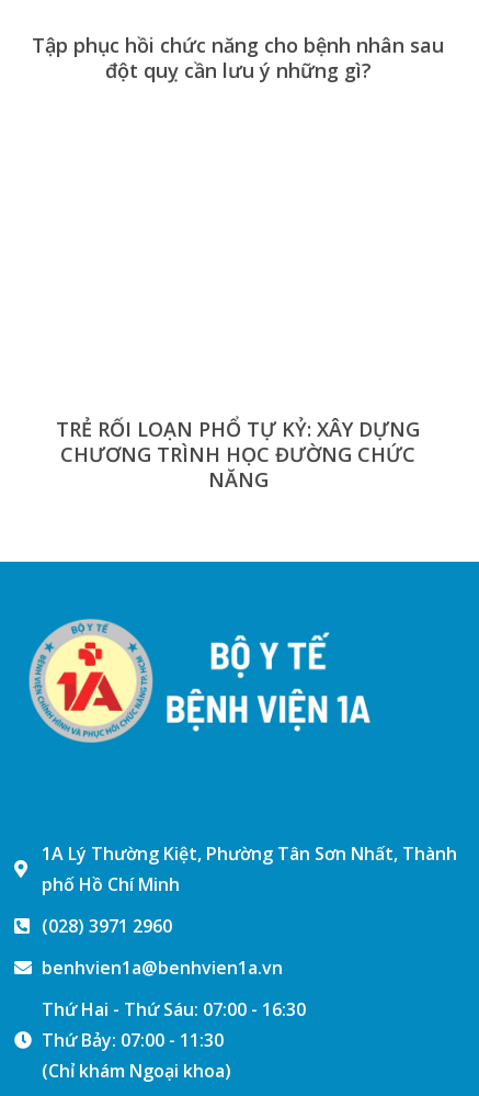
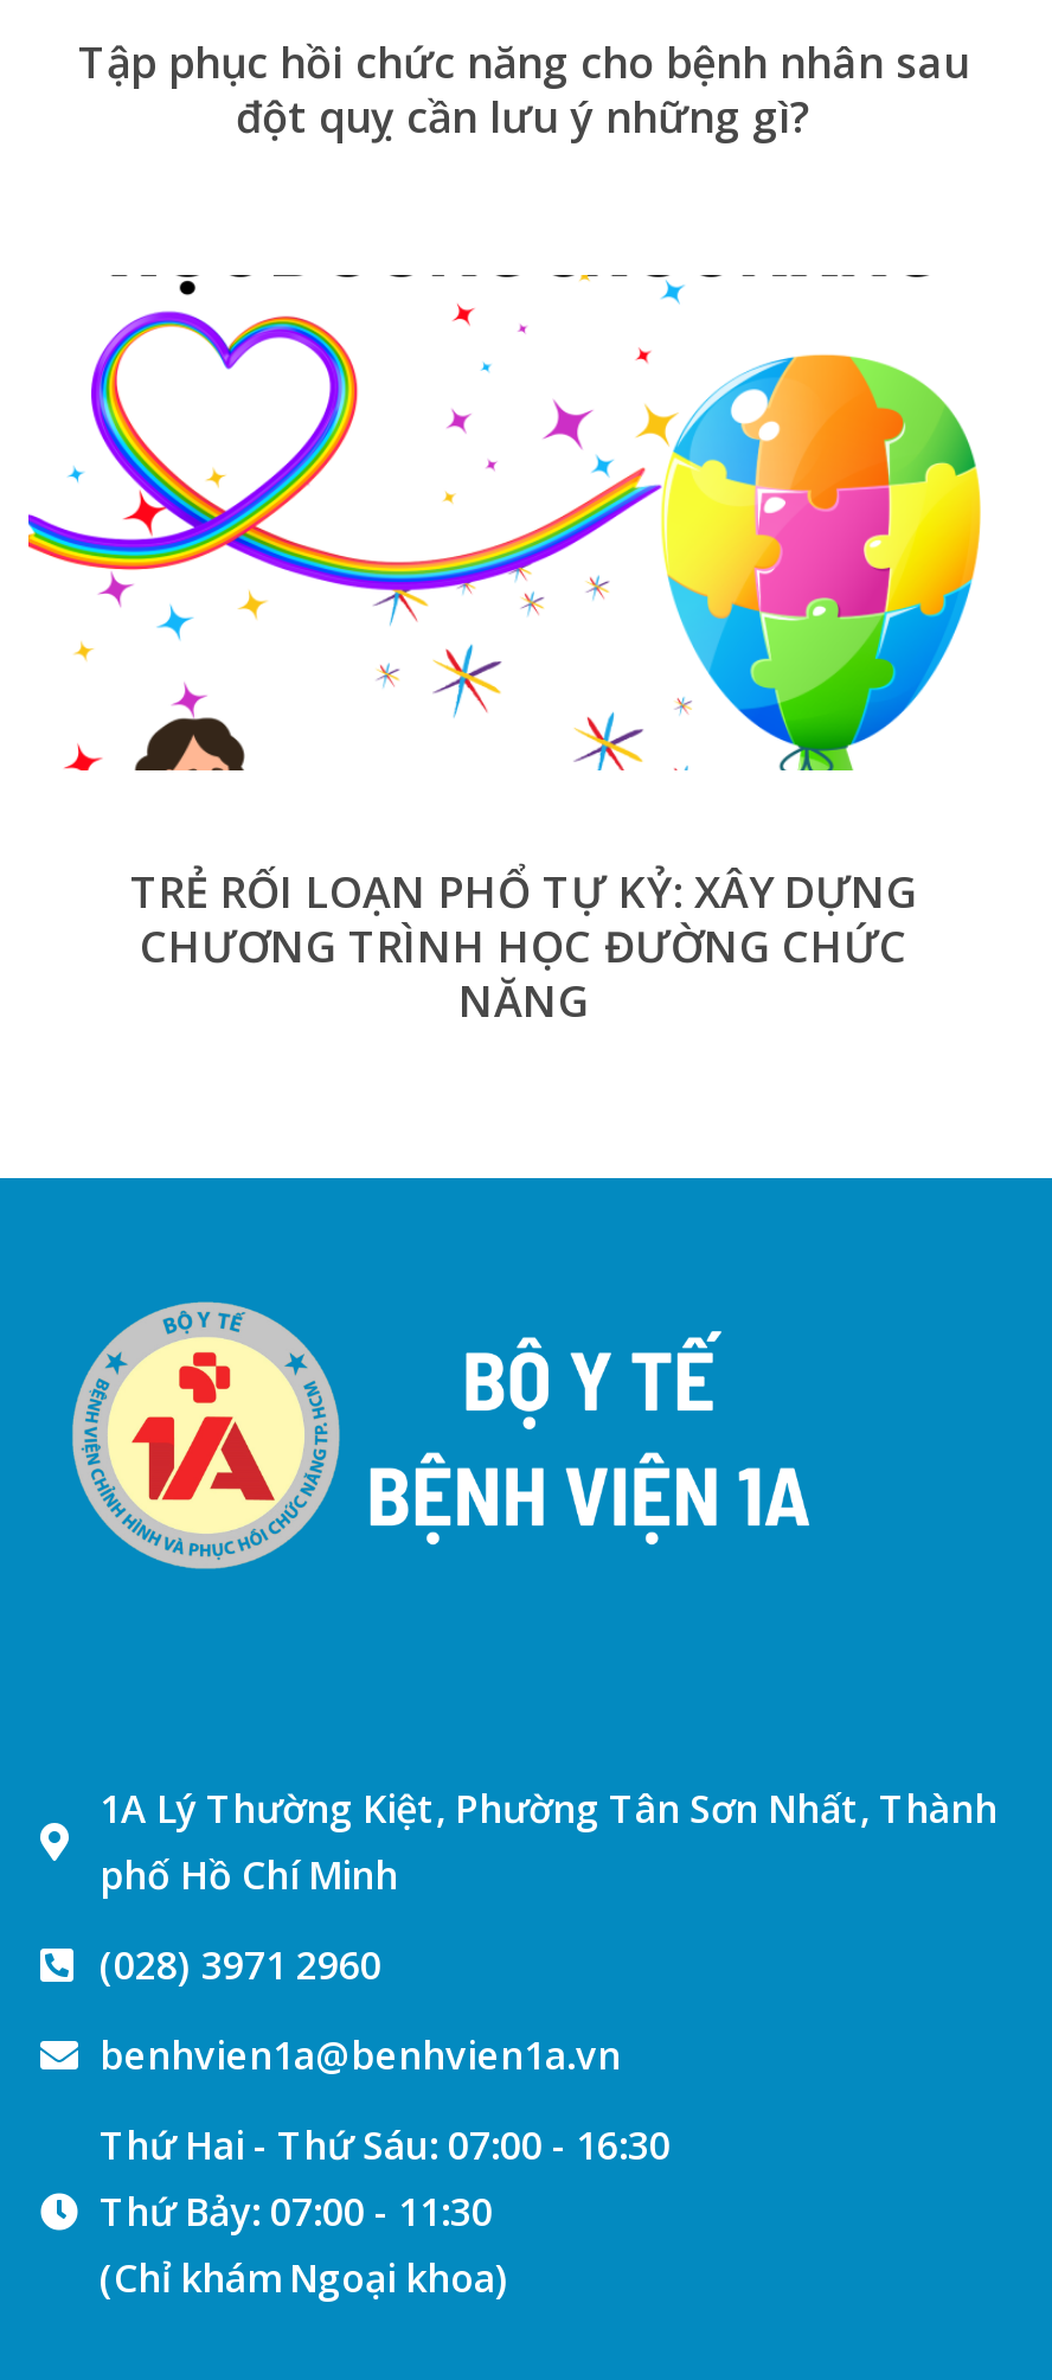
none -> [26,273,983,773] [image]

